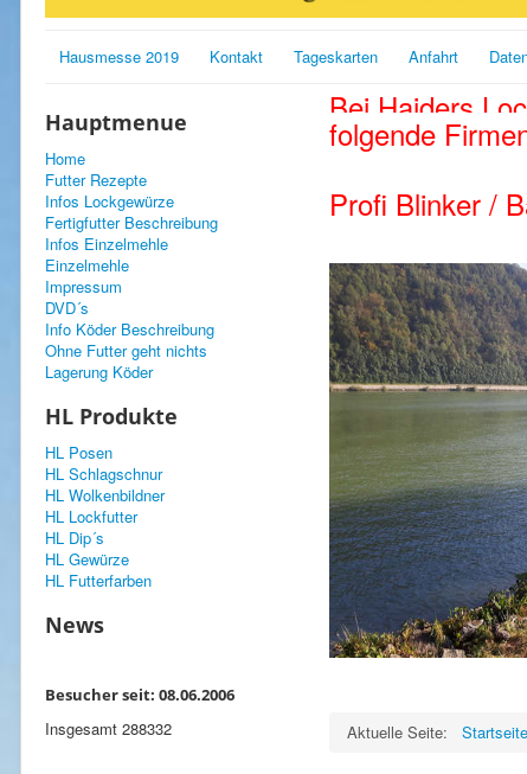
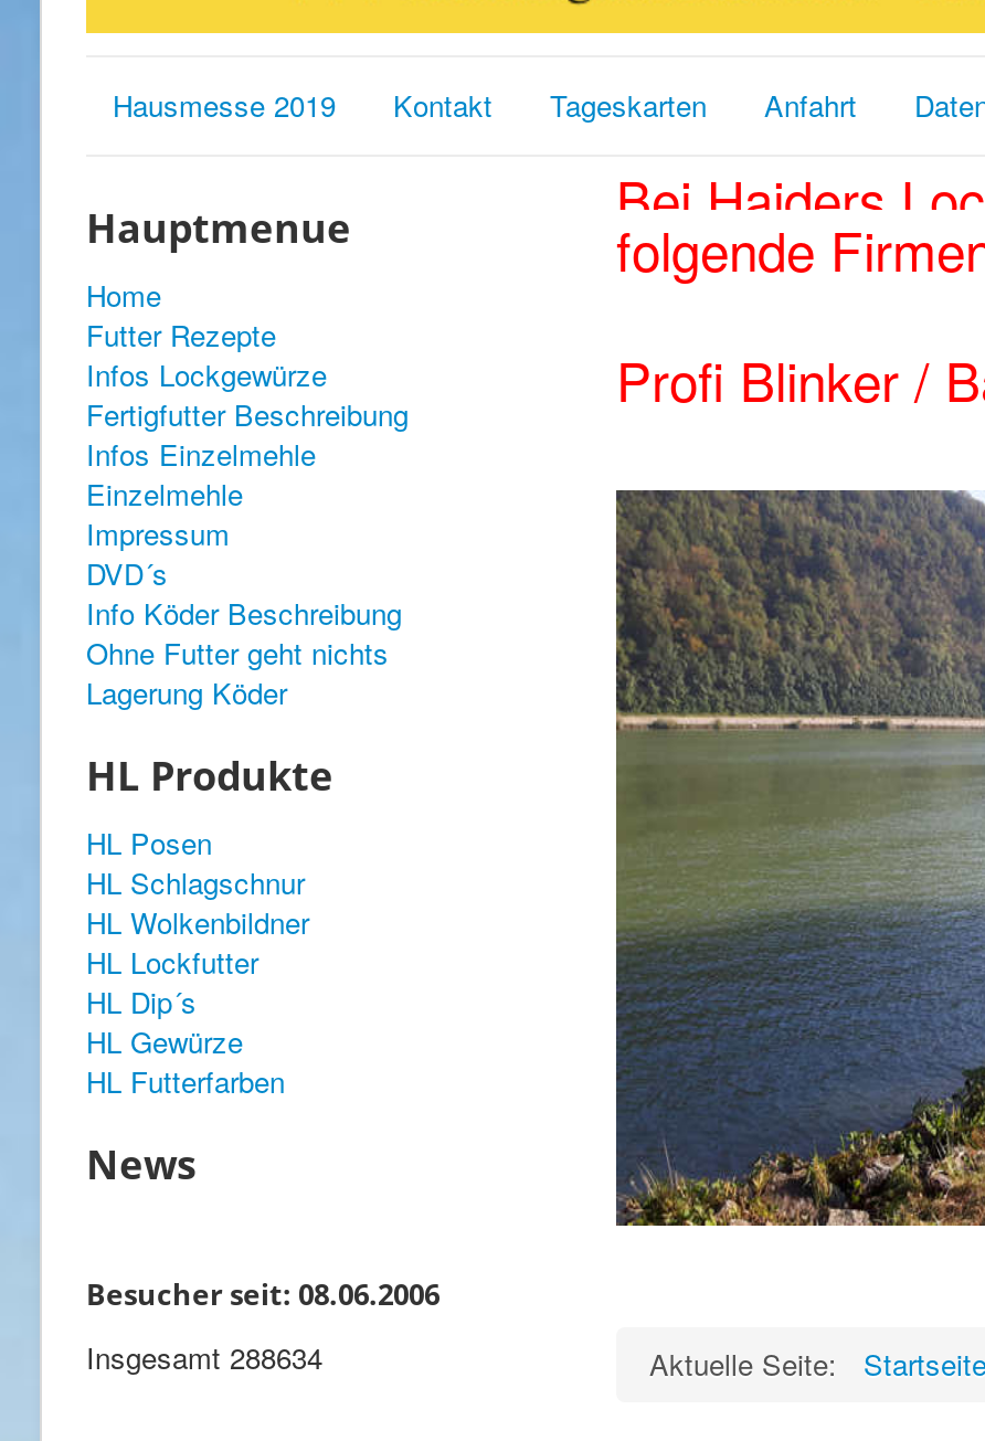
[45,717,172,740] Insgesamt 288332 -> [86,1337,322,1379] Insgesamt 288634

